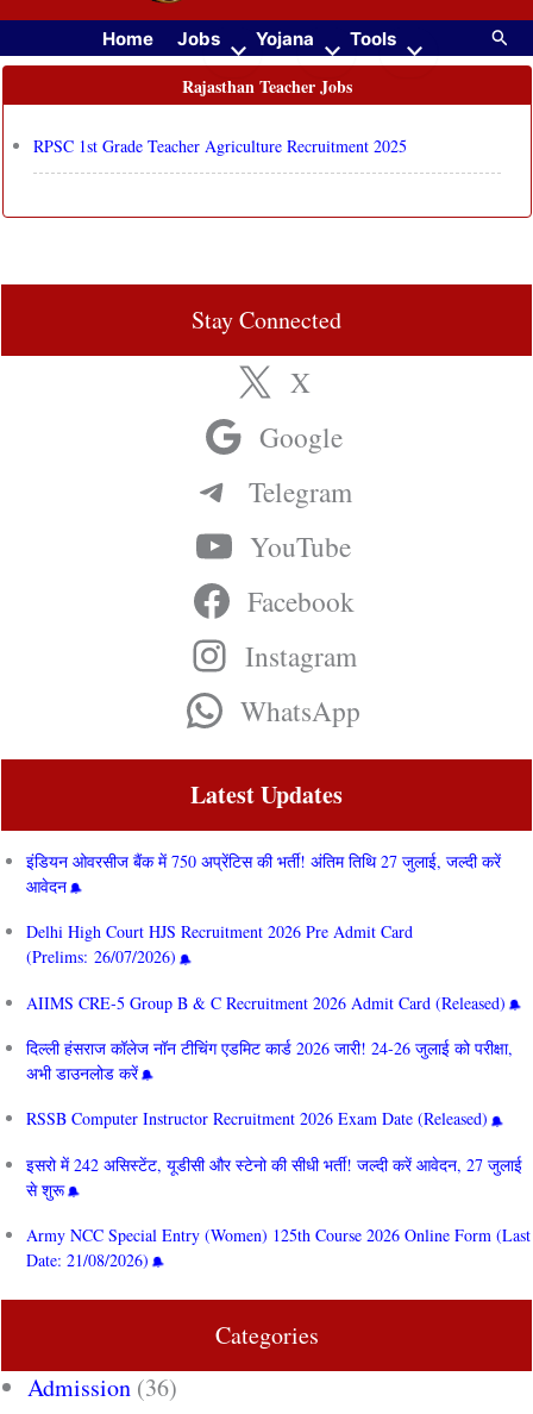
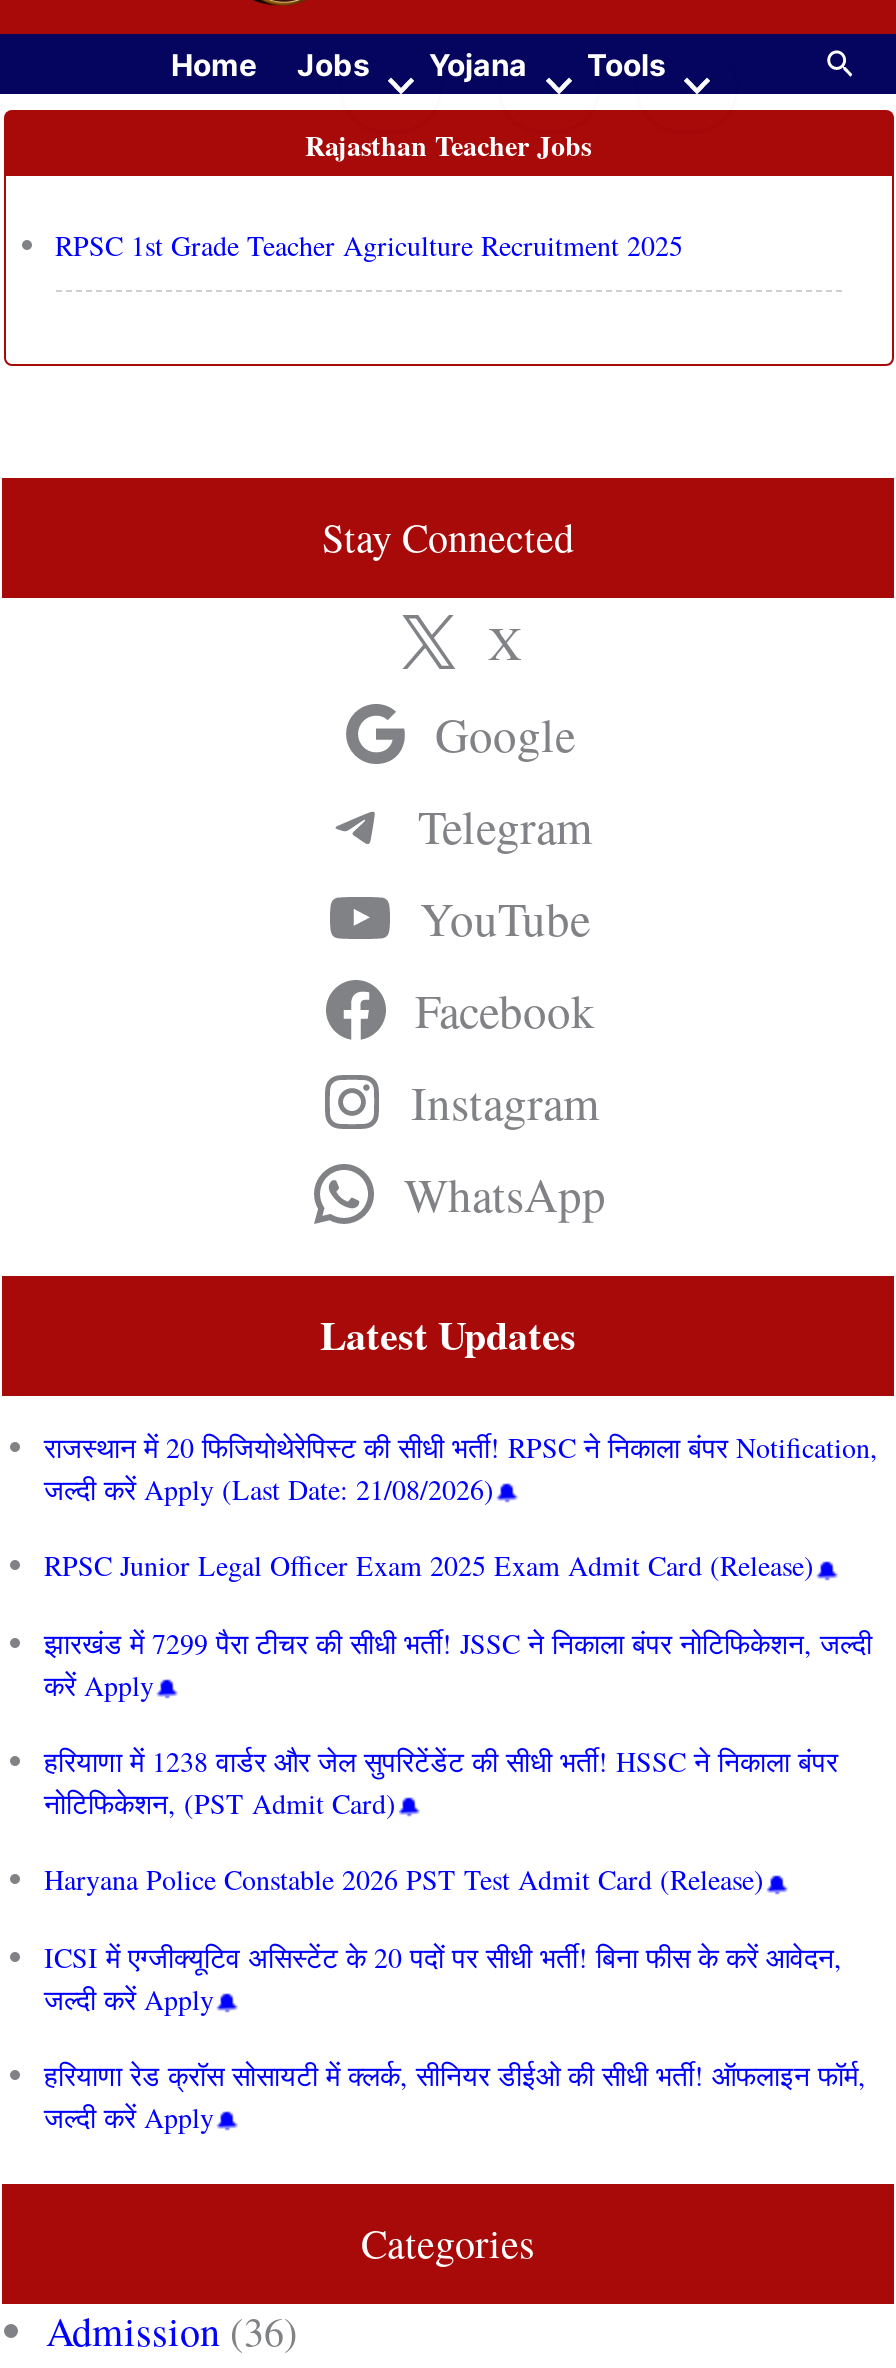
[26,850,501,897] इंडियन ओवरसीज बैंक में 750 अप्रेंटिस की भर्ती! अंतिम तिथि 27 जुलाई, जल्दी करें | आवेदन -> [44,1428,878,1508] राजस्थान में 20 फिजियोथेरेपिस्ट की सीधी भर्ती! RPSC ने निकाला बंपर Notification, | जल्दी करें Apply (Last Date: 21/08/2026)
[26,920,413,968] Delhi High Court HJS Recruitment 2026 Pre Admit Card | (Prelims: 26/07/2026) -> [44,1547,814,1585] RPSC Junior Legal Officer Exam 2025 Exam Admit Card (Release)
[26,991,506,1014] AIIMS CRE‑5 Group B & C Recruitment 2026 Admit Card (Released) -> [44,1623,872,1703] झारखंड में 7299 पैरा टीचर की सीधी भर्ती! JSSC ने निकाला बंपर नोटिफिकेशन, जल्दी | करें Apply
[26,1037,513,1084] दिल्ली हंसराज कॉलेज नॉन टीचिंग एडमिट कार्ड 2026 जारी! 24-26 जुलाई को परीक्षा, | अभी डाउनलोड करें -> [44,1742,838,1822] हरियाणा में 1238 वार्डर और जेल सुपरिटेंडेंट की सीधी भर्ती! HSSC ने निकाला बंपर | नोटिफिकेशन, (PST Admit Card)
[26,1107,488,1130] RSSB Computer Instructor Recruitment 2026 Exam Date (Released) -> [44,1861,764,1899] Haryana Police Constable 2026 PST Test Admit Card (Release)
[26,1153,522,1201] इसरो में 242 असिस्टेंट, यूडीसी और स्टेनो की सीधी भर्ती! जल्दी करें आवेदन, 27 जुलाई | से शुरू -> [44,1937,842,2017] ICSI में एग्जीक्यूटिव असिस्टेंट के 20 पदों पर सीधी भर्ती! बिना फीस के करें आवेदन, | जल्दी करें Apply
[26,1224,531,1271] Army NCC Special Entry (Women) 125th Course 2026 Online Form (Last | Date: 21/08/2026) -> [44,2056,866,2136] हरियाणा रेड क्रॉस सोसायटी में क्लर्क, सीनियर डीईओ की सीधी भर्ती! ऑफलाइन फॉर्म, | जल्दी करें Apply

